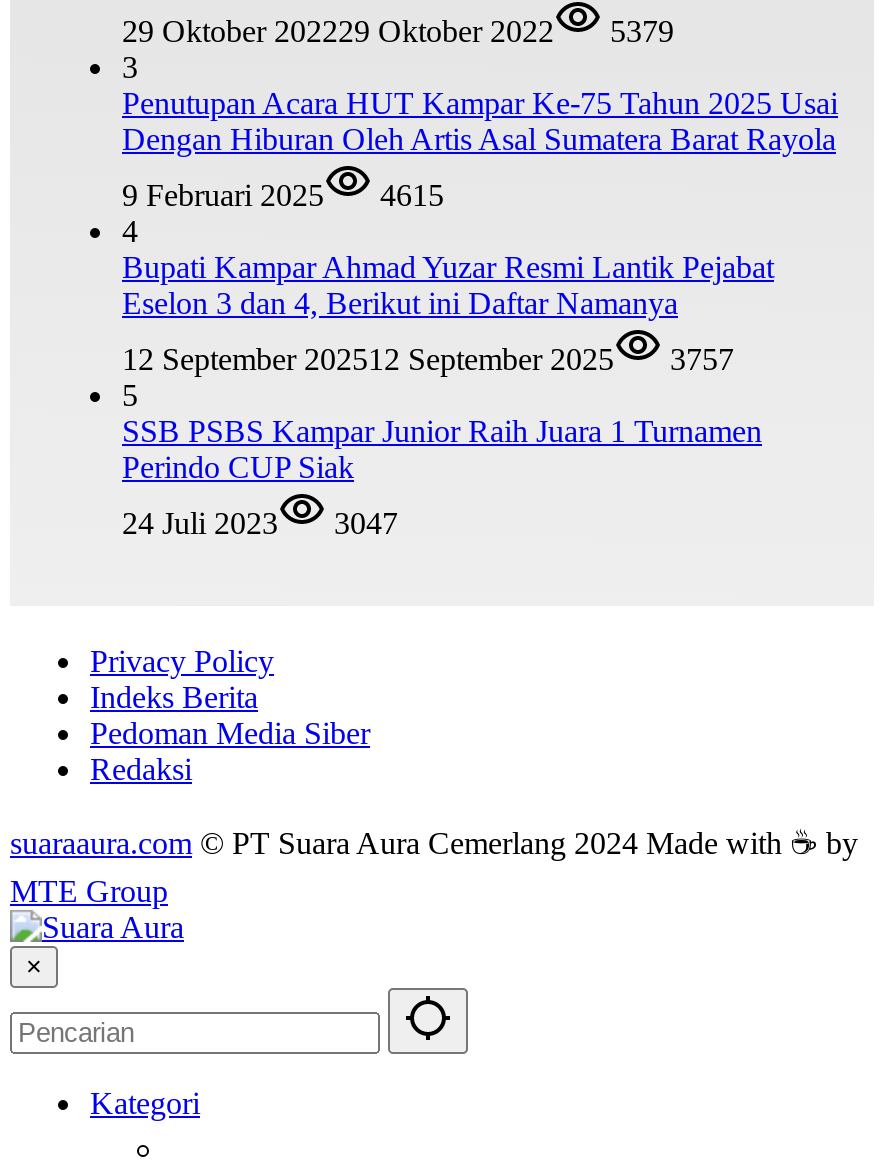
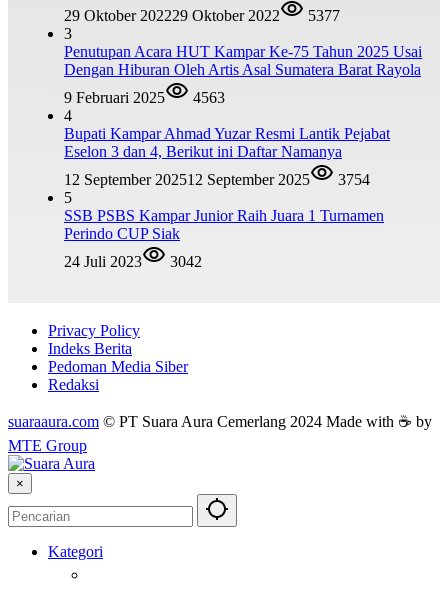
[122,14,674,48] 29 Oktober 202229 Oktober 2022 5379 -> [64,7,340,24] 29 Oktober 202229 Oktober 2022 5377
[122,178,444,212] 9 Februari 2025 4615 -> [64,89,225,106] 9 Februari 2025 4563
[122,342,734,376] 12 September 202512 September 2025 3757 -> [64,171,370,188] 12 September 202512 September 2025 3754
[122,506,398,540] 24 Juli 2023 3047 -> [64,253,202,270] 24 Juli 2023 3042

